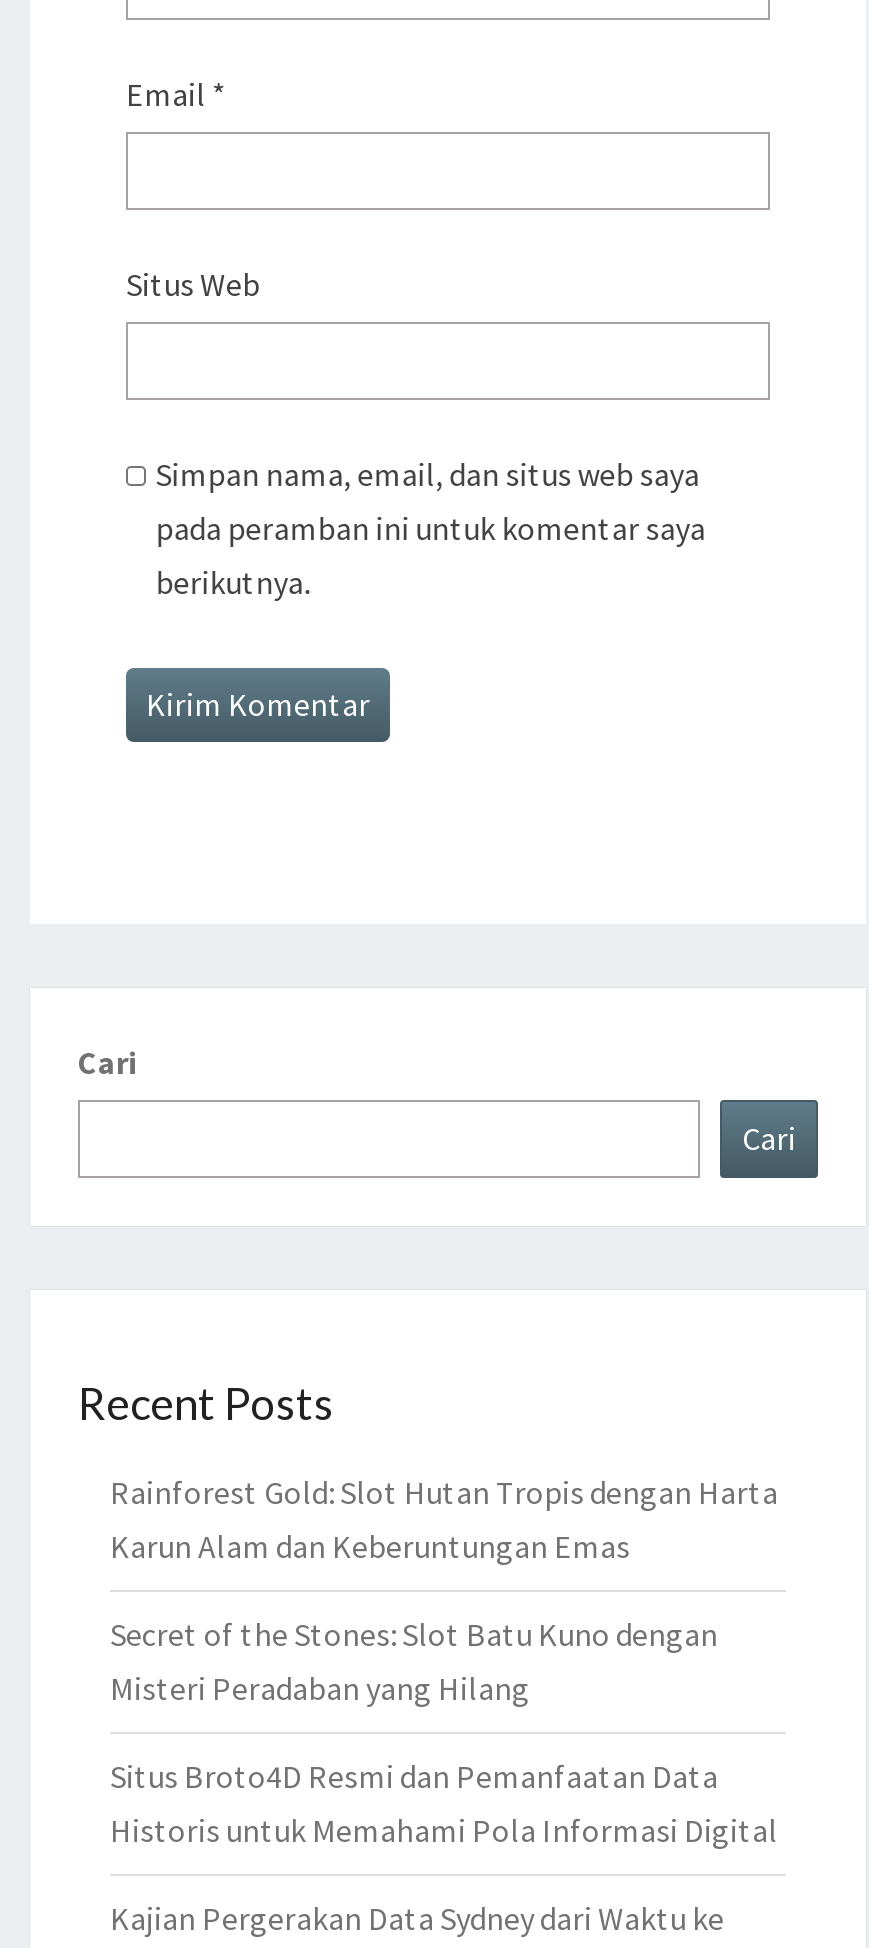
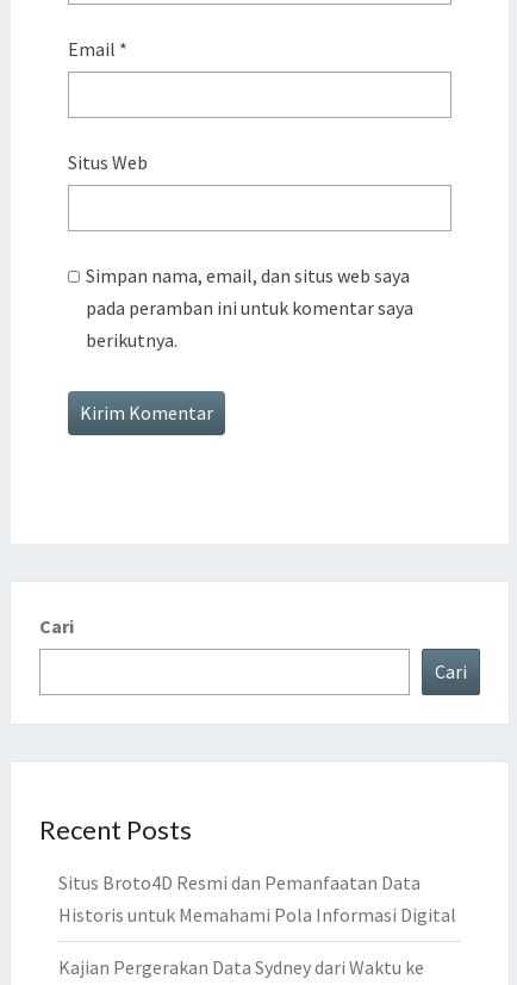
[110,1473,778,1709] Rainforest Gold: Slot Hutan Tropis dengan Harta | Karun Alam dan Keberuntungan Emas | Secret of the Stones: Slot Batu Kuno dengan | Misteri Peradaban yang Hilang -> none

